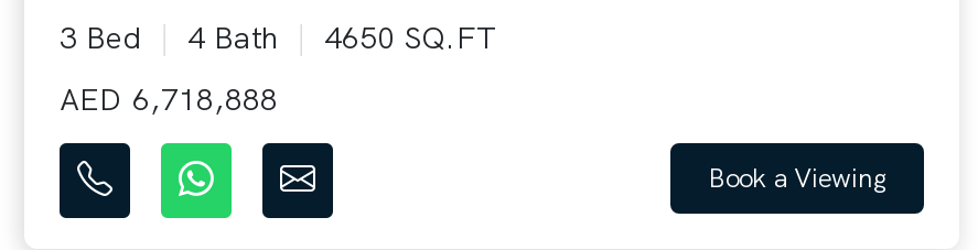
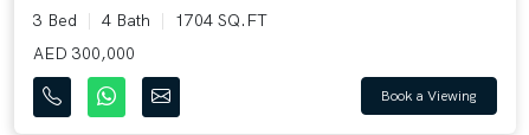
[60,18,496,57] 3 Bed 4 Bath 4650 SQ.FT -> [33,10,267,31] 3 Bed 4 Bath 1704 SQ.FT
[60,79,278,119] AED 6,718,888 -> [33,43,135,65] AED 300,000

